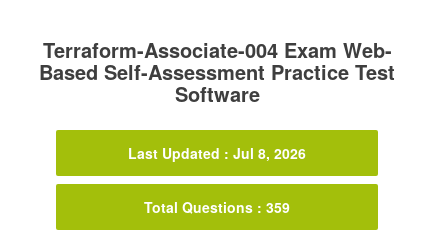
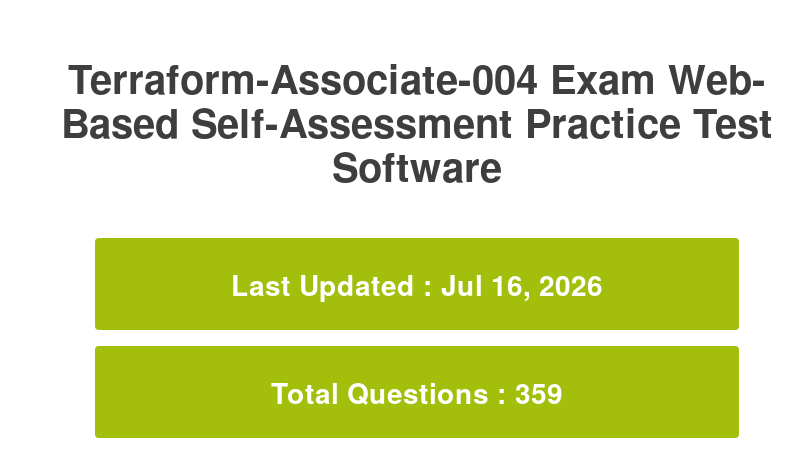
[128,143,306,163] Last Updated : Jul 8, 2026 -> [231,265,603,305] Last Updated : Jul 16, 2026

